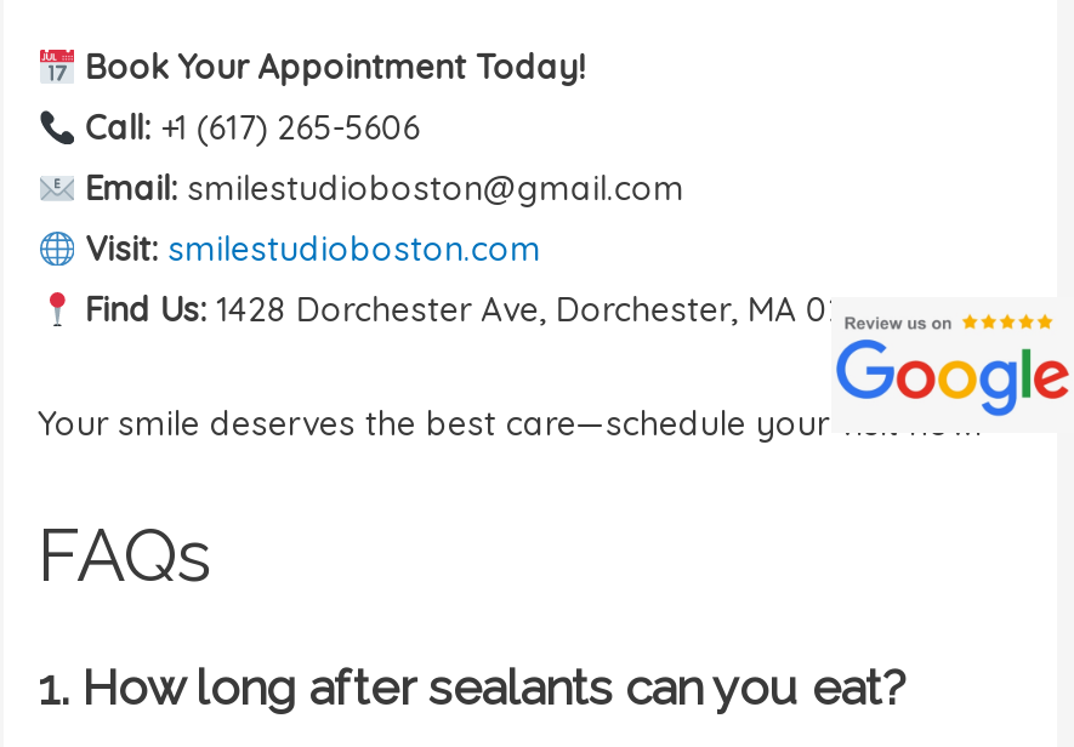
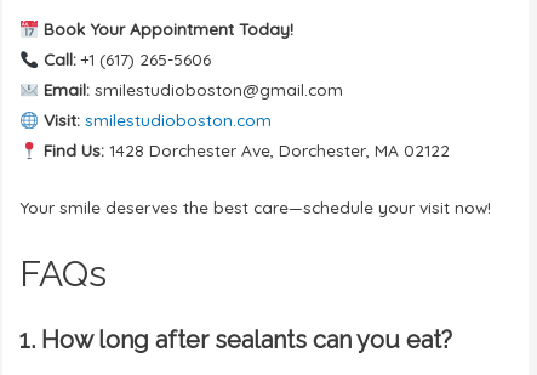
[834,312,1067,421] [image] -> none

